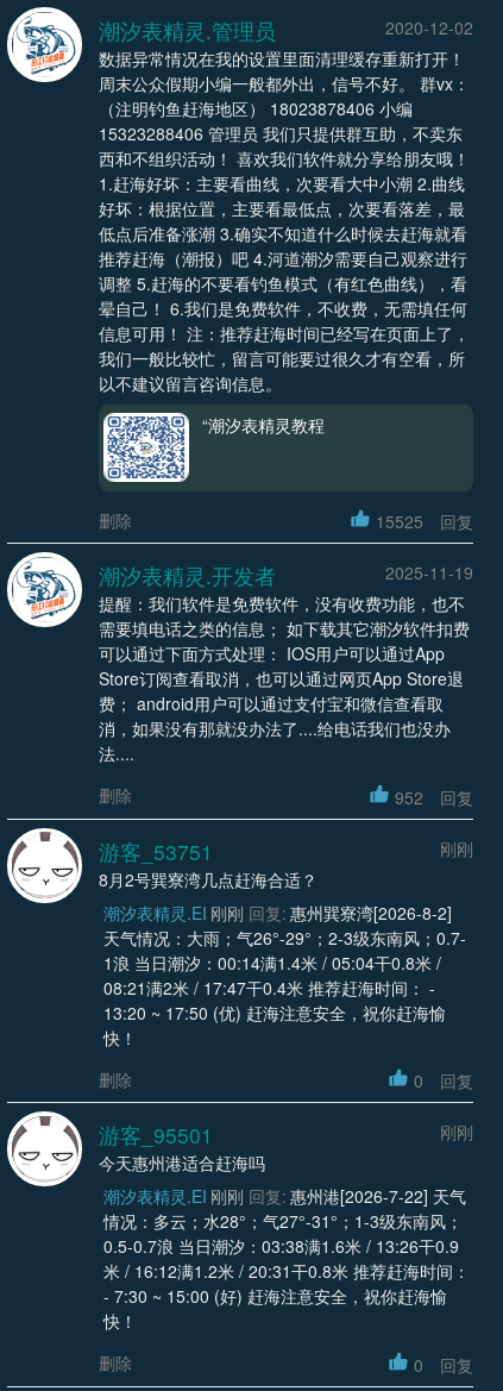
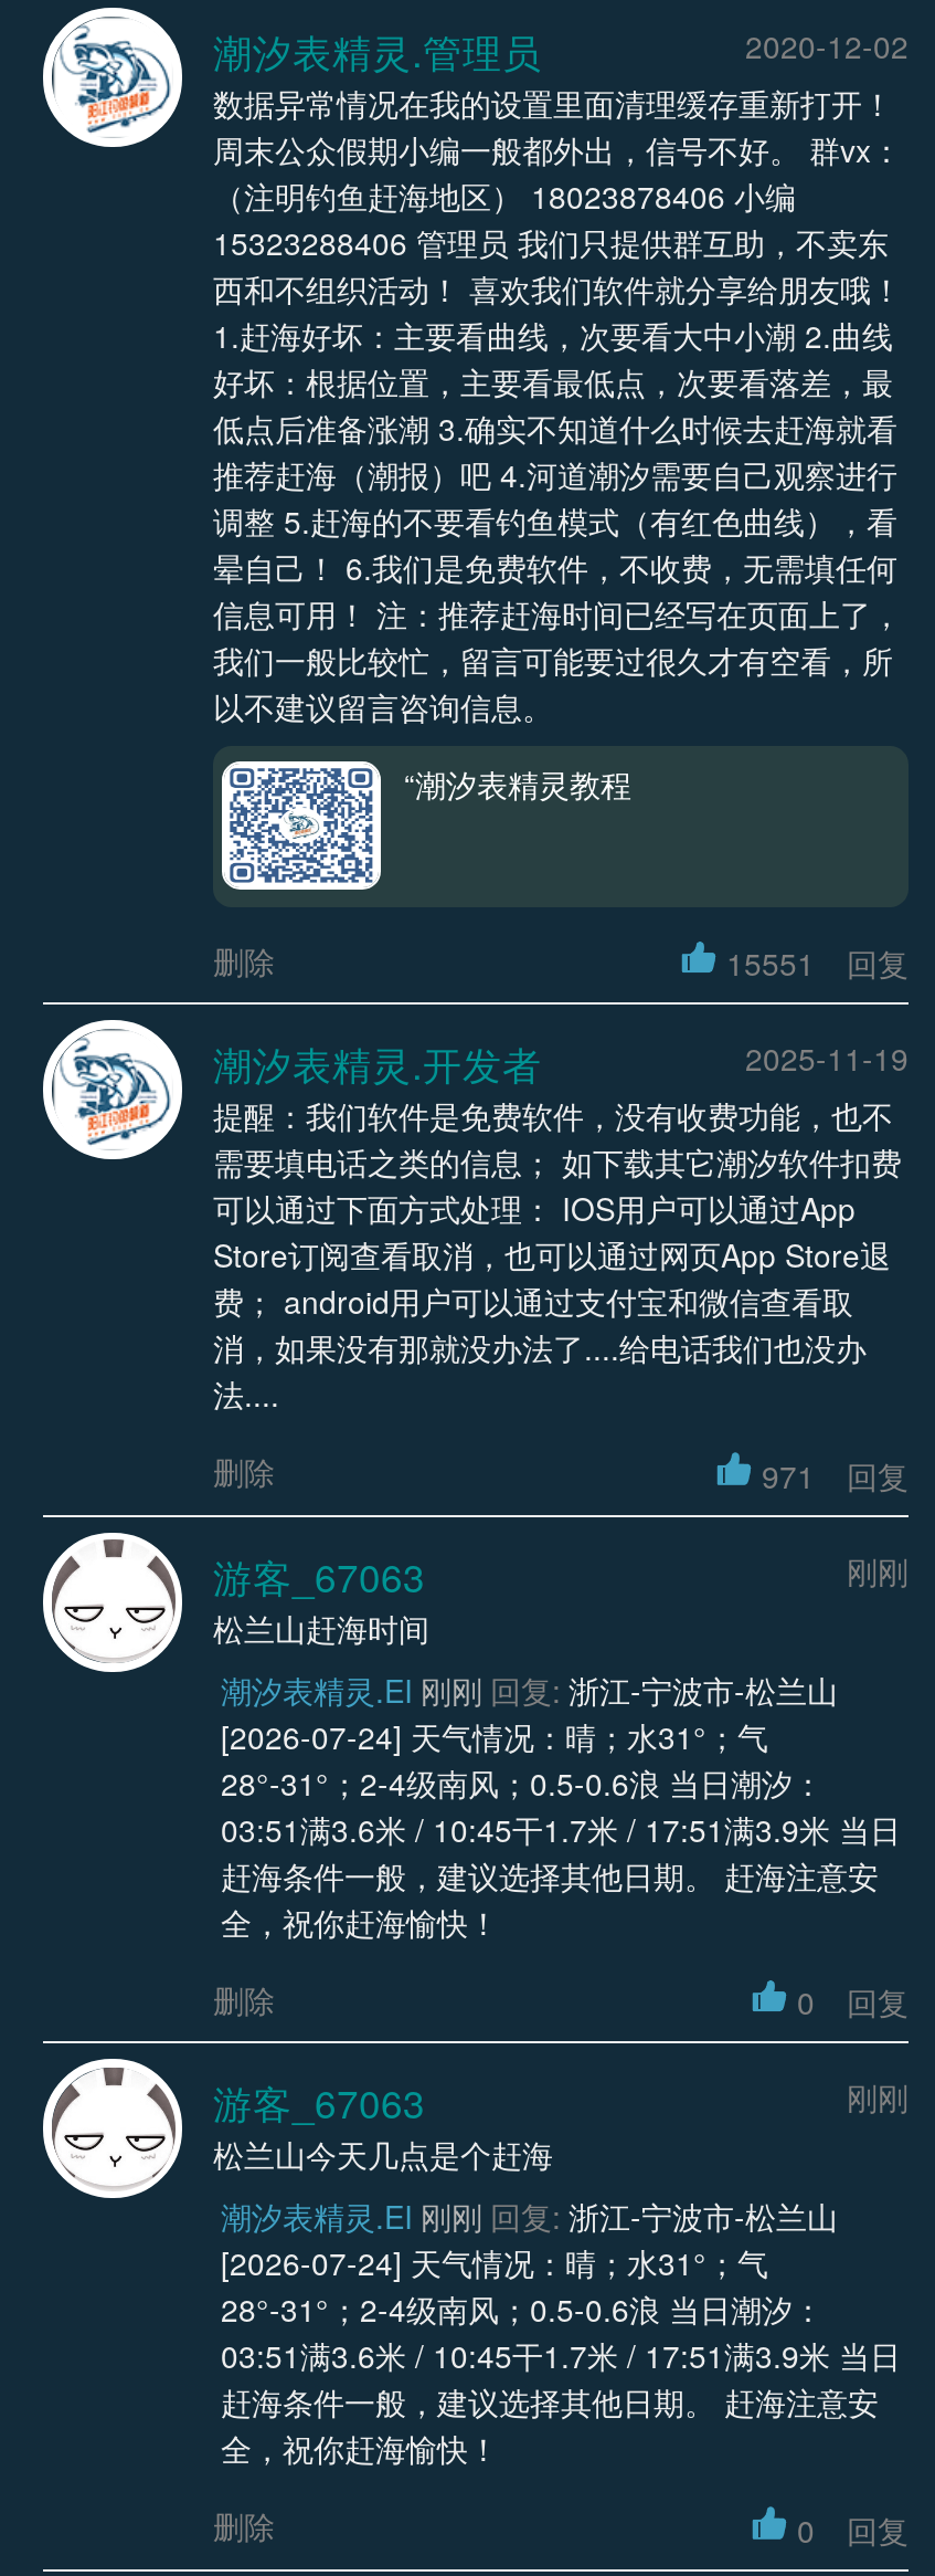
[375,509,473,533] 15525 回复 -> [726,940,909,985] 15551 回复
[394,785,473,809] 952 回复 -> [762,1452,909,1496] 971 回复
[99,836,213,866] 游客_53751 -> [213,1547,425,1602] 游客_67063
[99,867,466,1049] 8月2号巽寮湾几点赶海合适？ | 潮汐表精灵.EI 刚刚 回复: 惠州巽寮湾[2026-8-2] | 天气情况：大雨；气26°-29°；2-3级东南风；0.7- | 1浪 当日潮汐：00:14满1.4米 / 05:04干0.8米 / | 08:21满2米 / 17:47干0.4米 推荐赶海时间： - | 13:20 ~ 17:50 (优) 赶海注意安全，祝你赶海愉 | 快！ -> [213,1605,901,1943] 松兰山赶海时间 | 潮汐表精灵.EI 刚刚 回复: 浙江-宁波市-松兰山 | [2026-07-24] 天气情况：晴；水31°；气 | 28°-31°；2-4级南风；0.5-0.6浪 当日潮汐： | 03:51满3.6米 / 10:45干1.7米 / 17:51满3.9米 当日 | 赶海条件一般，建议选择其他日期。 赶海注意安 | 全，祝你赶海愉快！
[99,1120,213,1149] 游客_95501 -> [213,2074,425,2130] 游客_67063
[99,1151,469,1333] 今天惠州港适合赶海吗 | 潮汐表精灵.EI 刚刚 回复: 惠州港[2026-7-22] 天气 | 情况：多云；水28°；气27°-31°；1-3级东南风； | 0.5-0.7浪 当日潮汐：03:38满1.6米 / 13:26干0.9 | 米 / 16:12满1.2米 / 20:31干0.8米 推荐赶海时间： | - 7:30 ~ 15:00 (好) 赶海注意安全，祝你赶海愉 | 快！ -> [213,2132,901,2470] 松兰山今天几点是个赶海 | 潮汐表精灵.EI 刚刚 回复: 浙江-宁波市-松兰山 | [2026-07-24] 天气情况：晴；水31°；气 | 28°-31°；2-4级南风；0.5-0.6浪 当日潮汐： | 03:51满3.6米 / 10:45干1.7米 / 17:51满3.9米 当日 | 赶海条件一般，建议选择其他日期。 赶海注意安 | 全，祝你赶海愉快！

